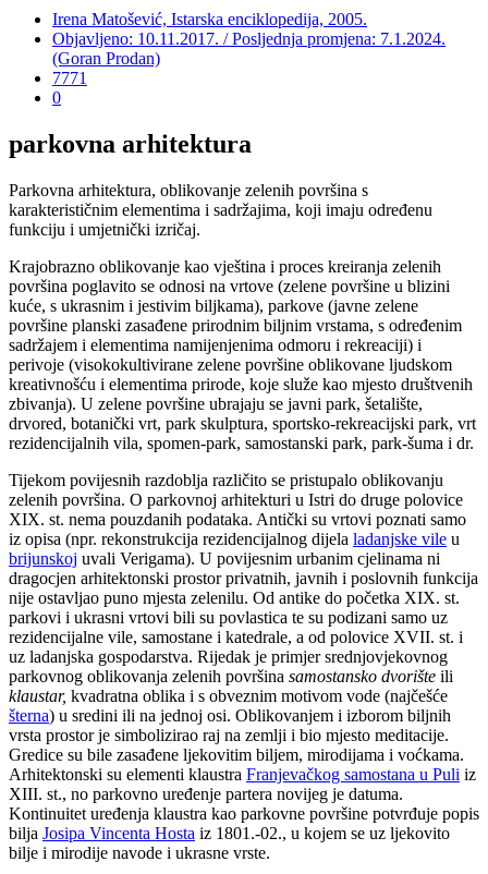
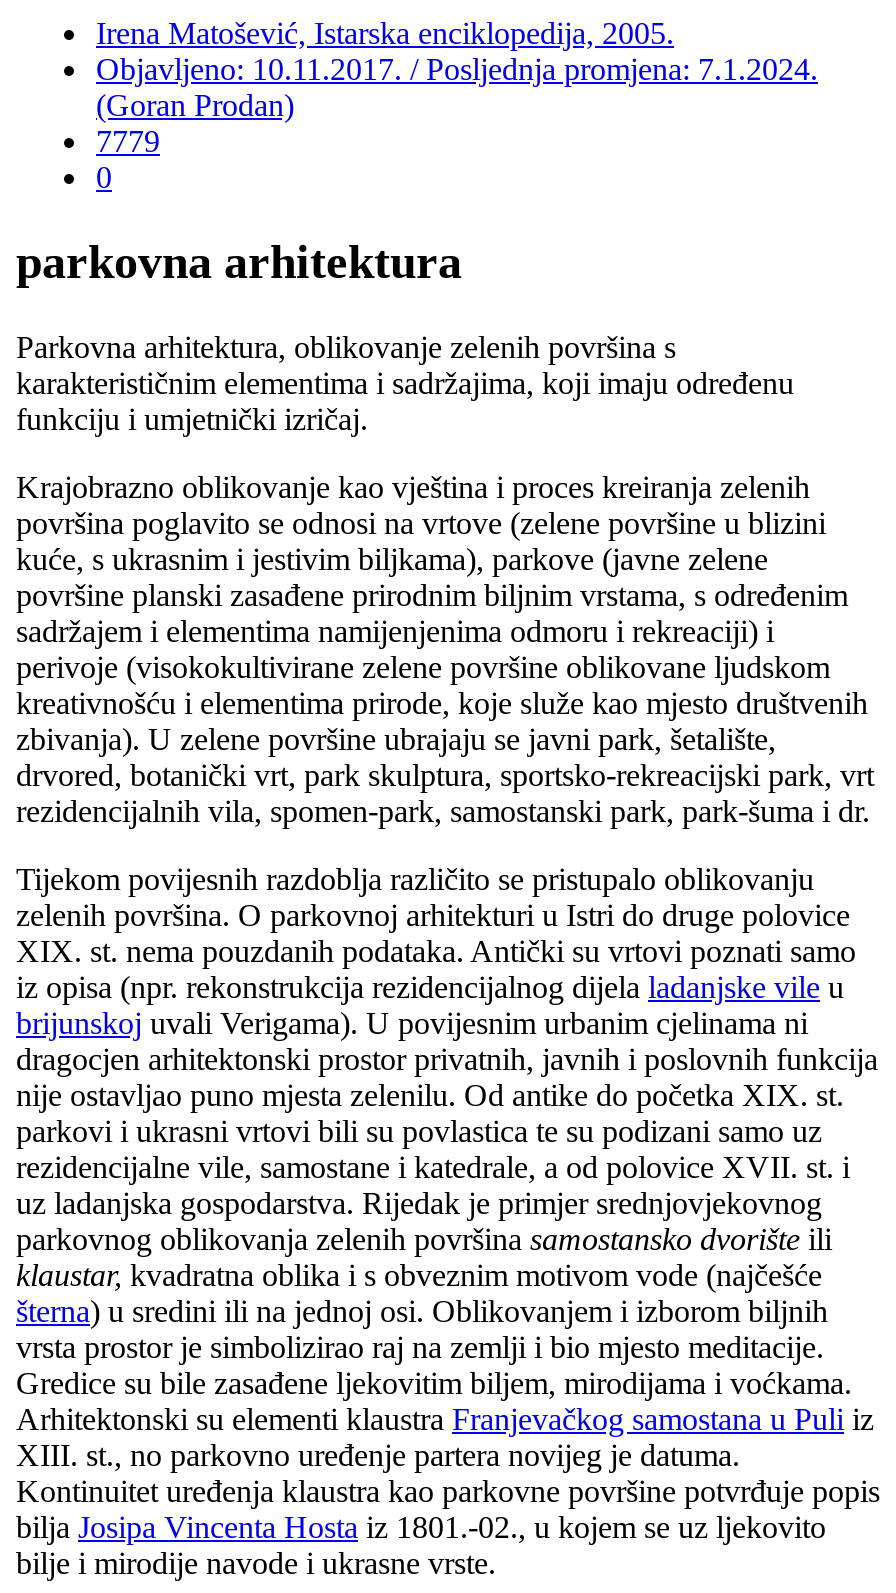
[52,69,87,87] 7771 -> [96,124,160,158] 7779

